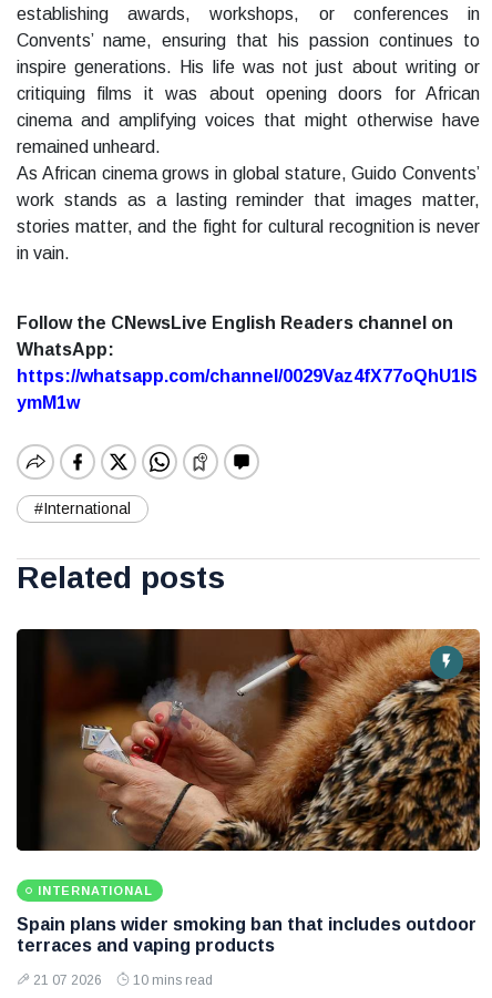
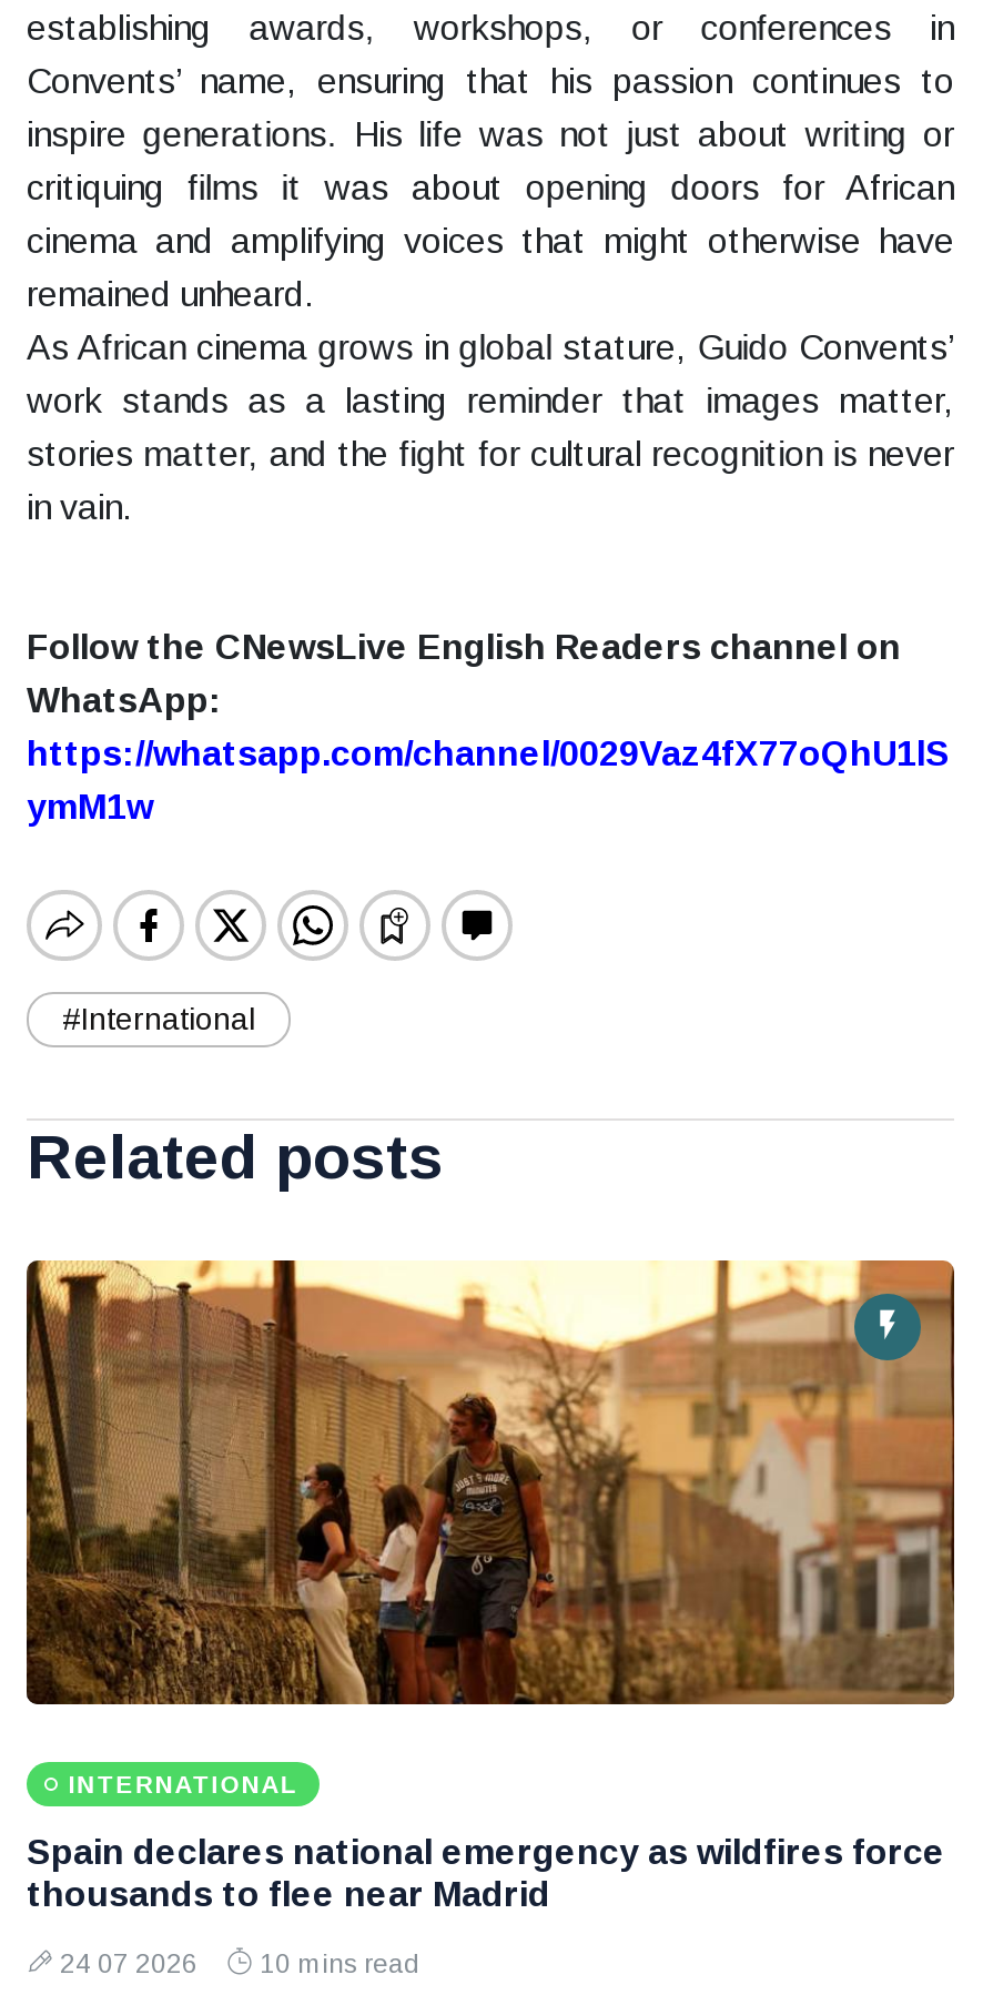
[16,628,481,852] [image] -> [24,1258,956,1707] [image]
[17,915,476,955] Spain plans wider smoking ban that includes outdoor | terraces and vaping products -> [27,1834,945,1914] Spain declares national emergency as wildfires force | thousands to flee near Madrid
[33,973,213,988] 21 07 2026 10 mins read -> [60,1949,419,1980] 24 07 2026 10 mins read

